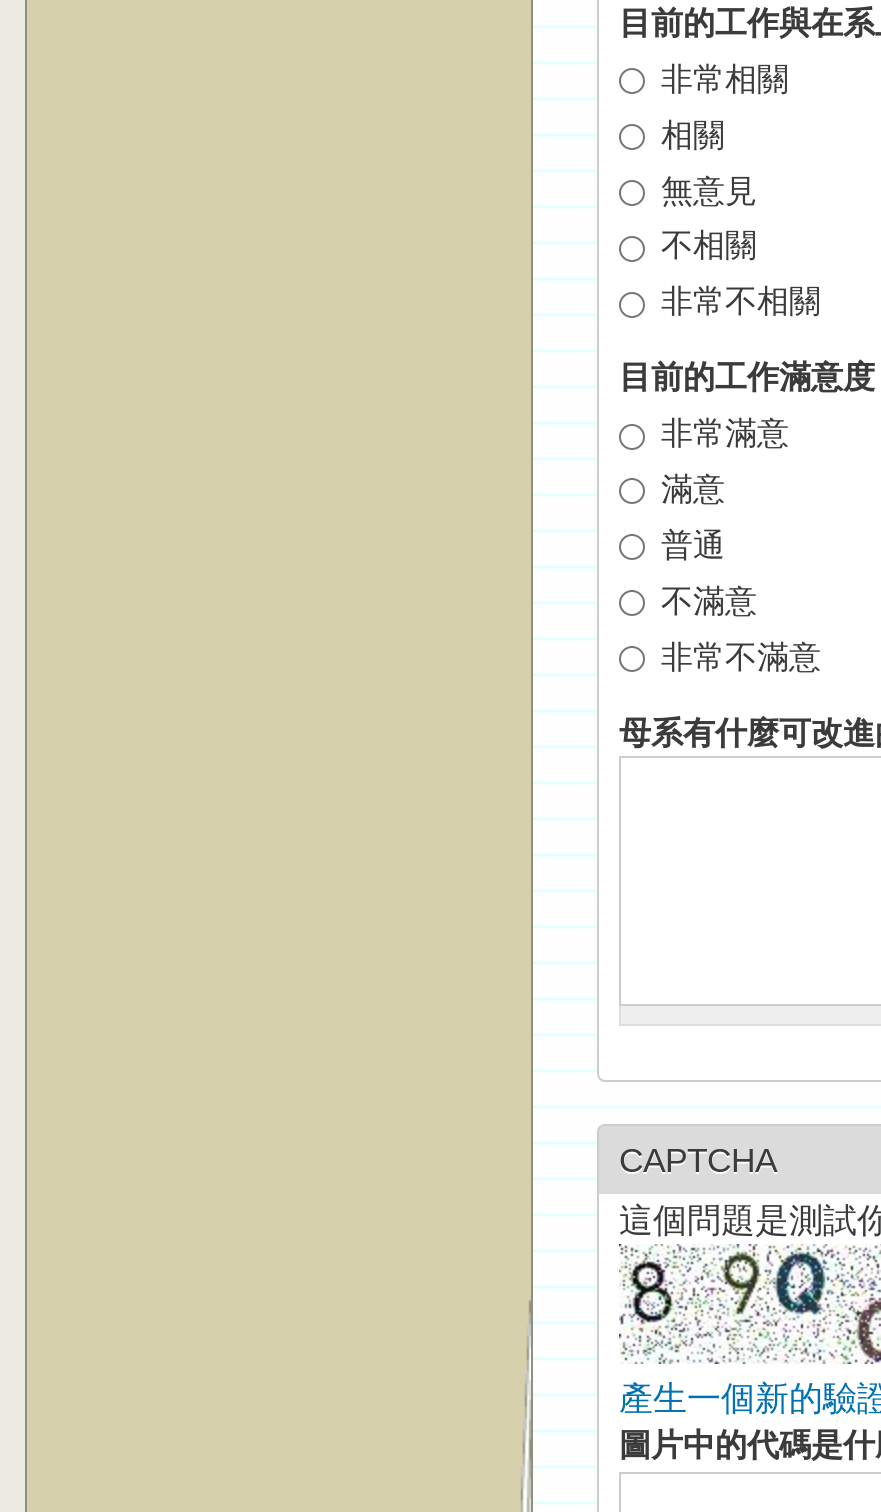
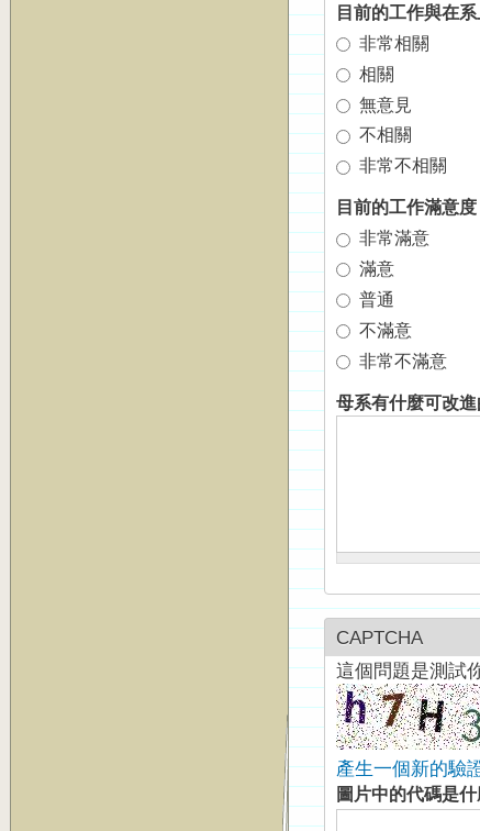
[617,1244,875,1366] [image] -> [336,684,477,751] [image]

